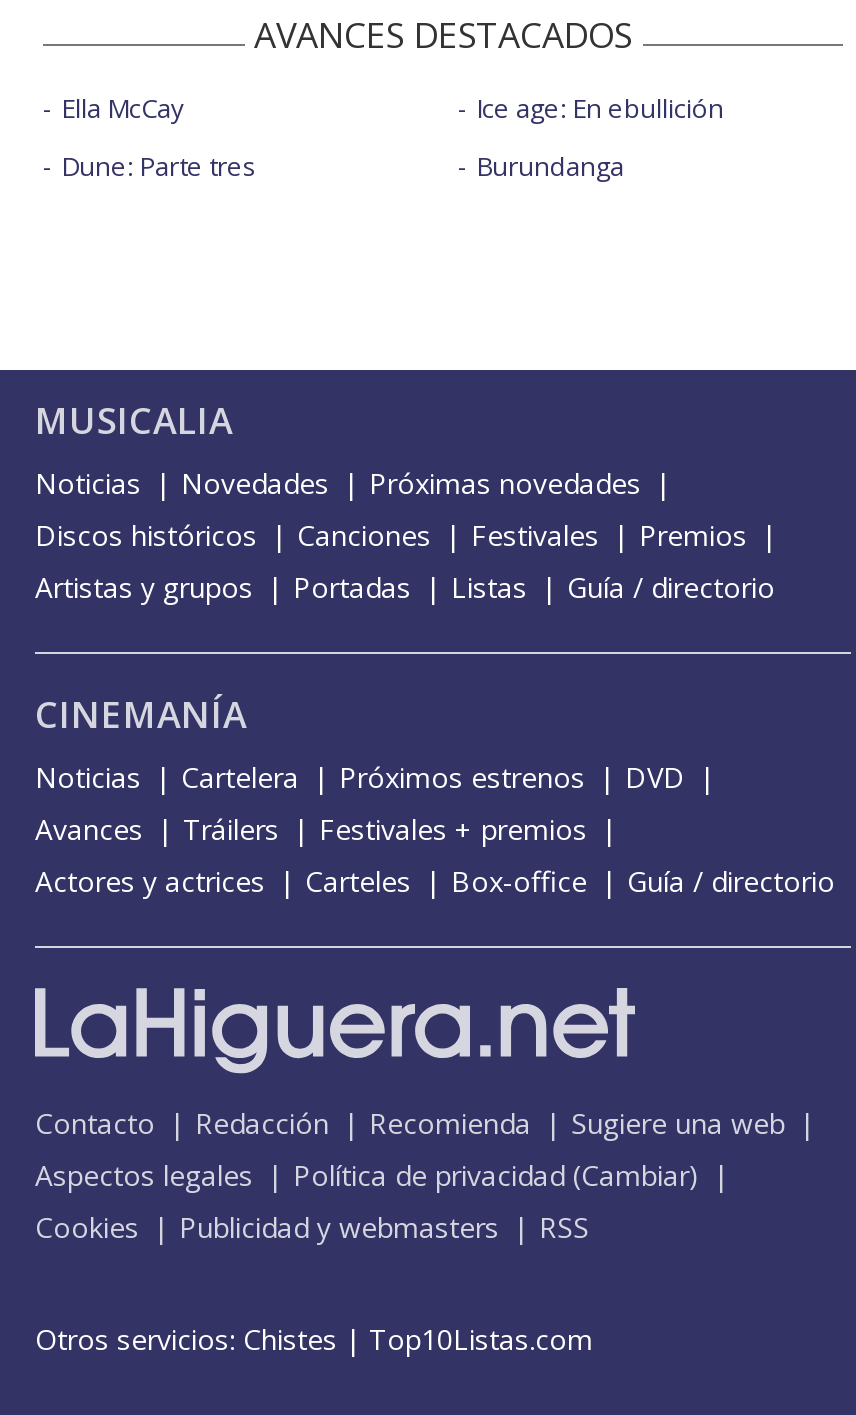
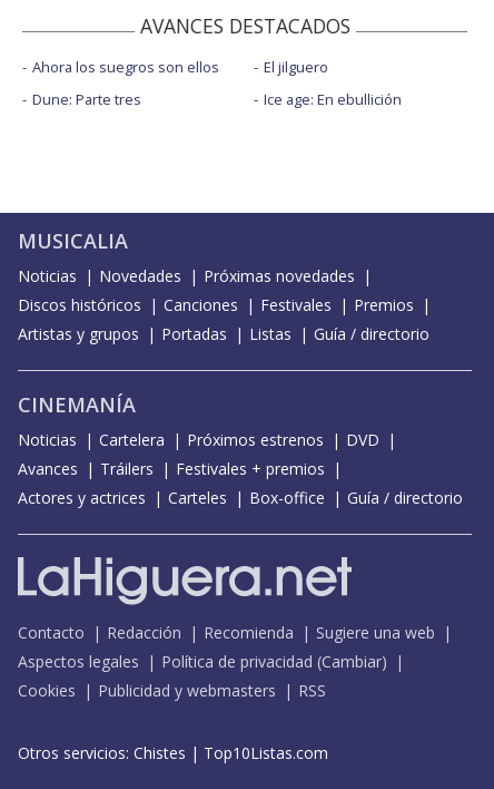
none -> [263,57,328,77] El jilguero
[61,90,183,126] Ella McCay -> [32,57,219,77] Ahora los suegros son ellos
moved [476,90,724,126] -> [263,89,401,109]: Ice age: En ebullición
[476,148,624,184] Burundanga -> none

